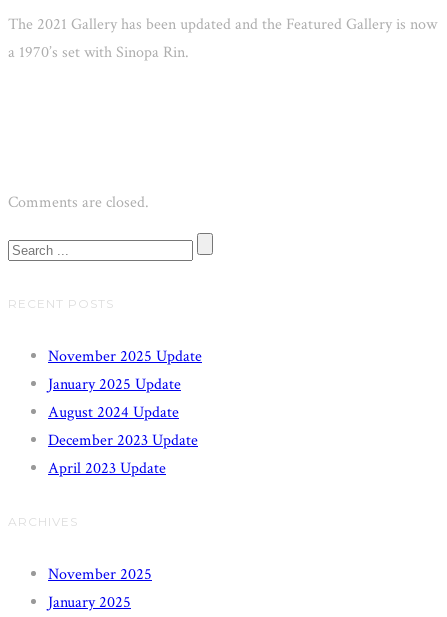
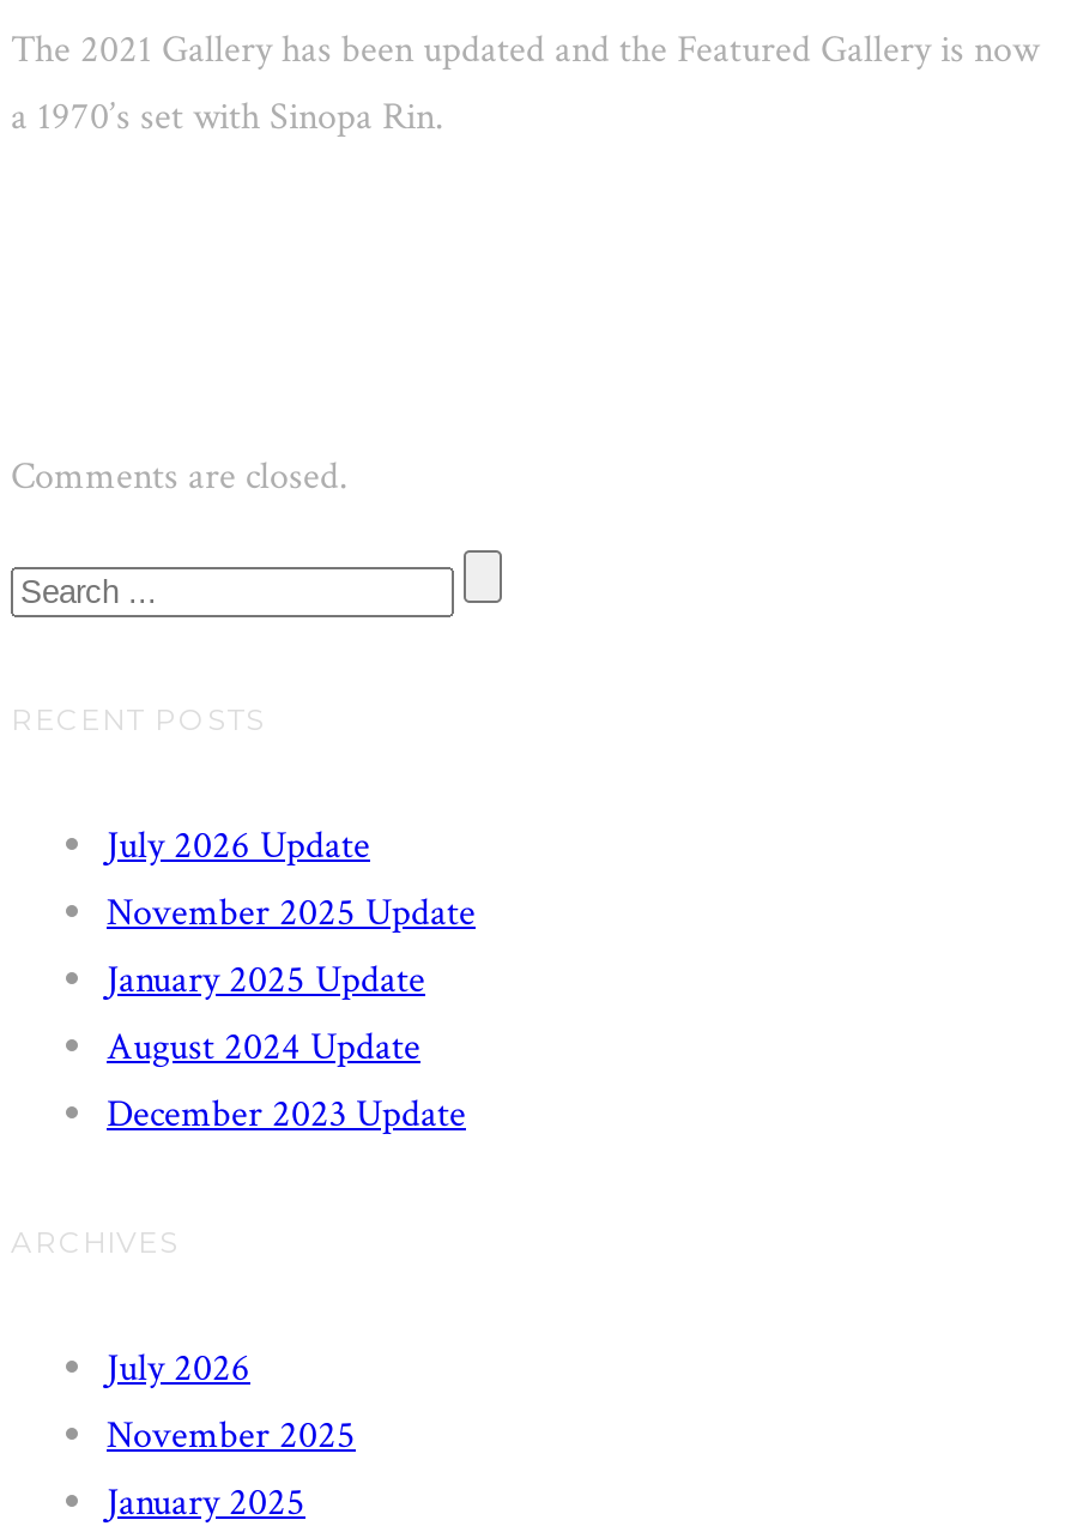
none -> [107,821,370,872] July 2026 Update
[48,458,166,479] April 2023 Update -> none
none -> [107,1344,250,1394] July 2026

